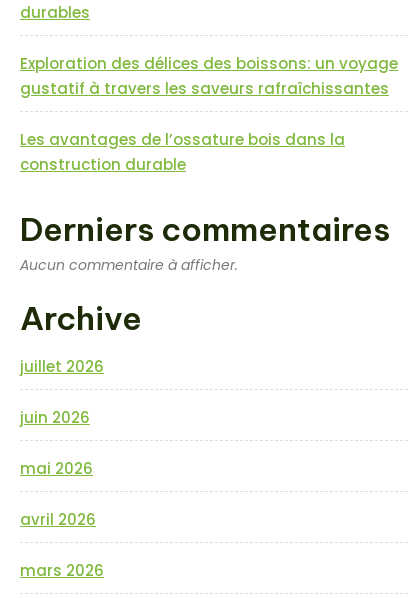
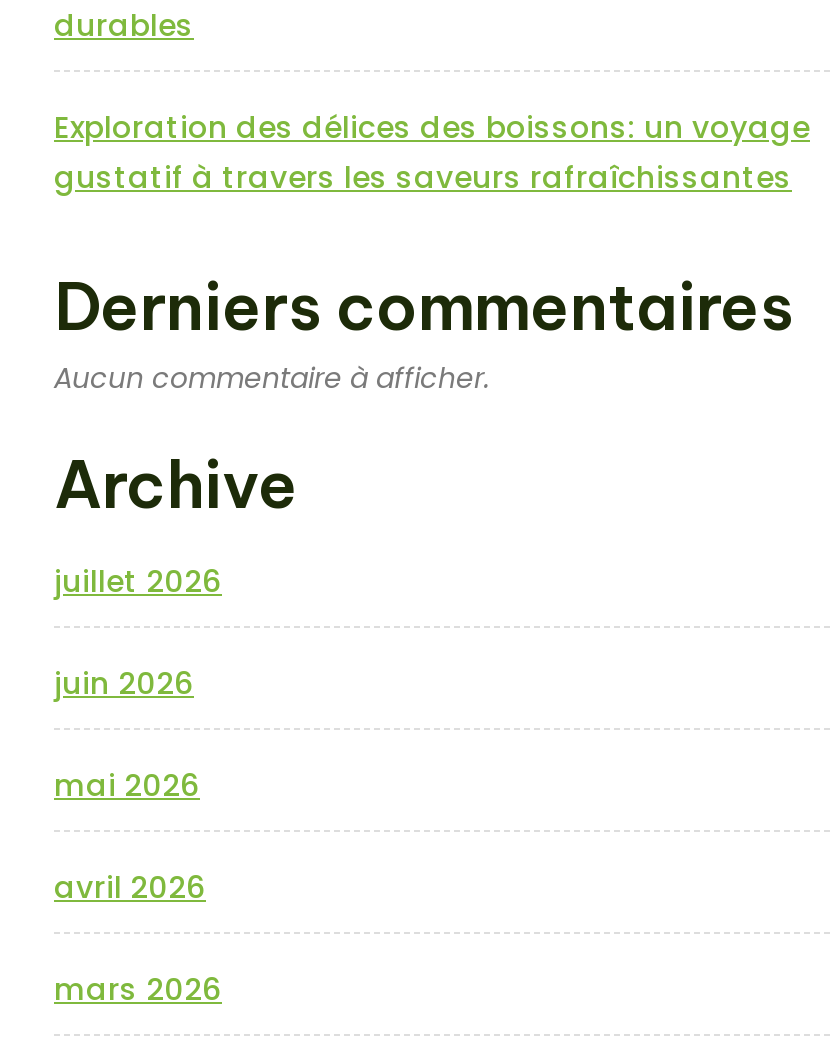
[20,129,345,175] Les avantages de l’ossature bois dans la | construction durable -> none

